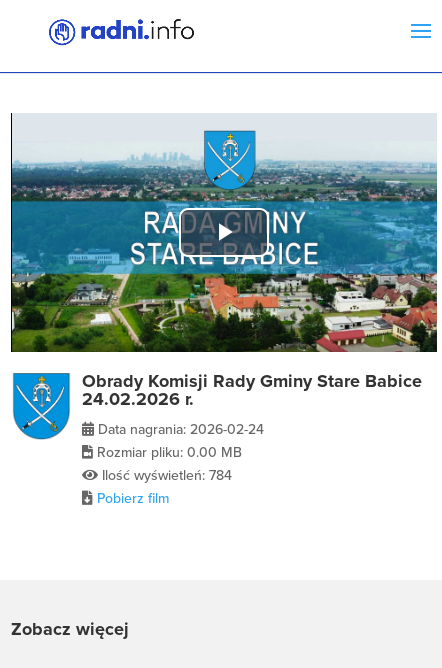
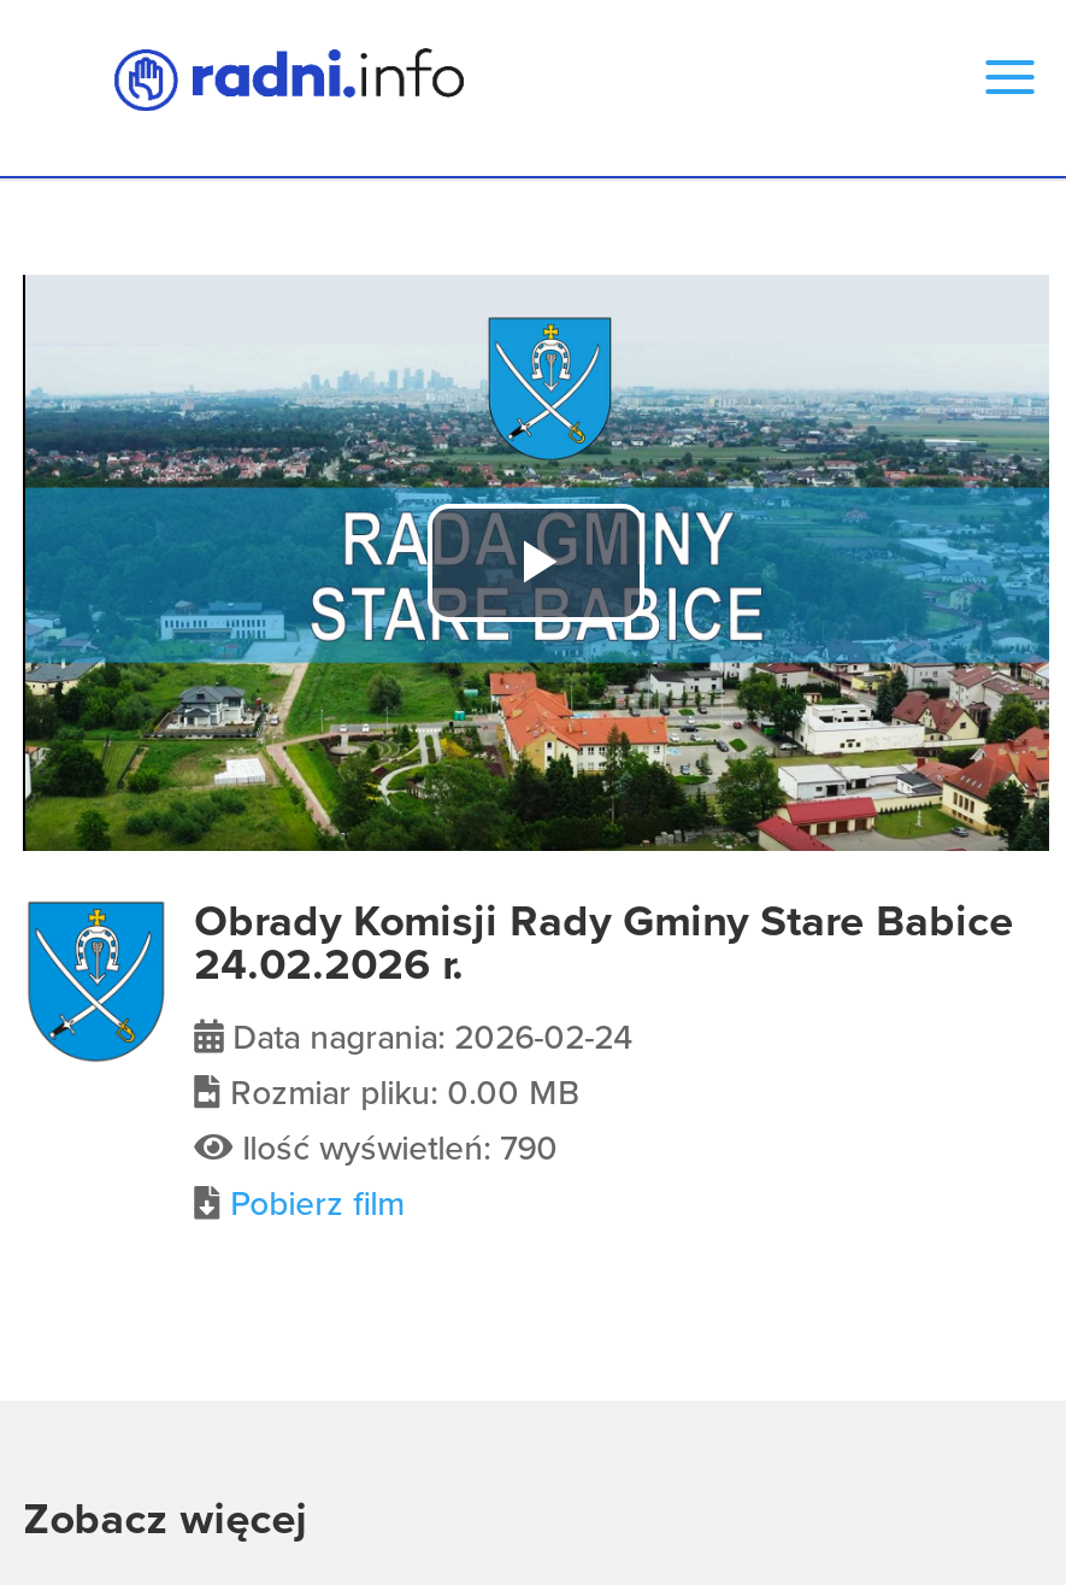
[98,467,232,484] Ilość wyświetleń: 784 -> [233,1129,558,1170] Ilość wyświetleń: 790

